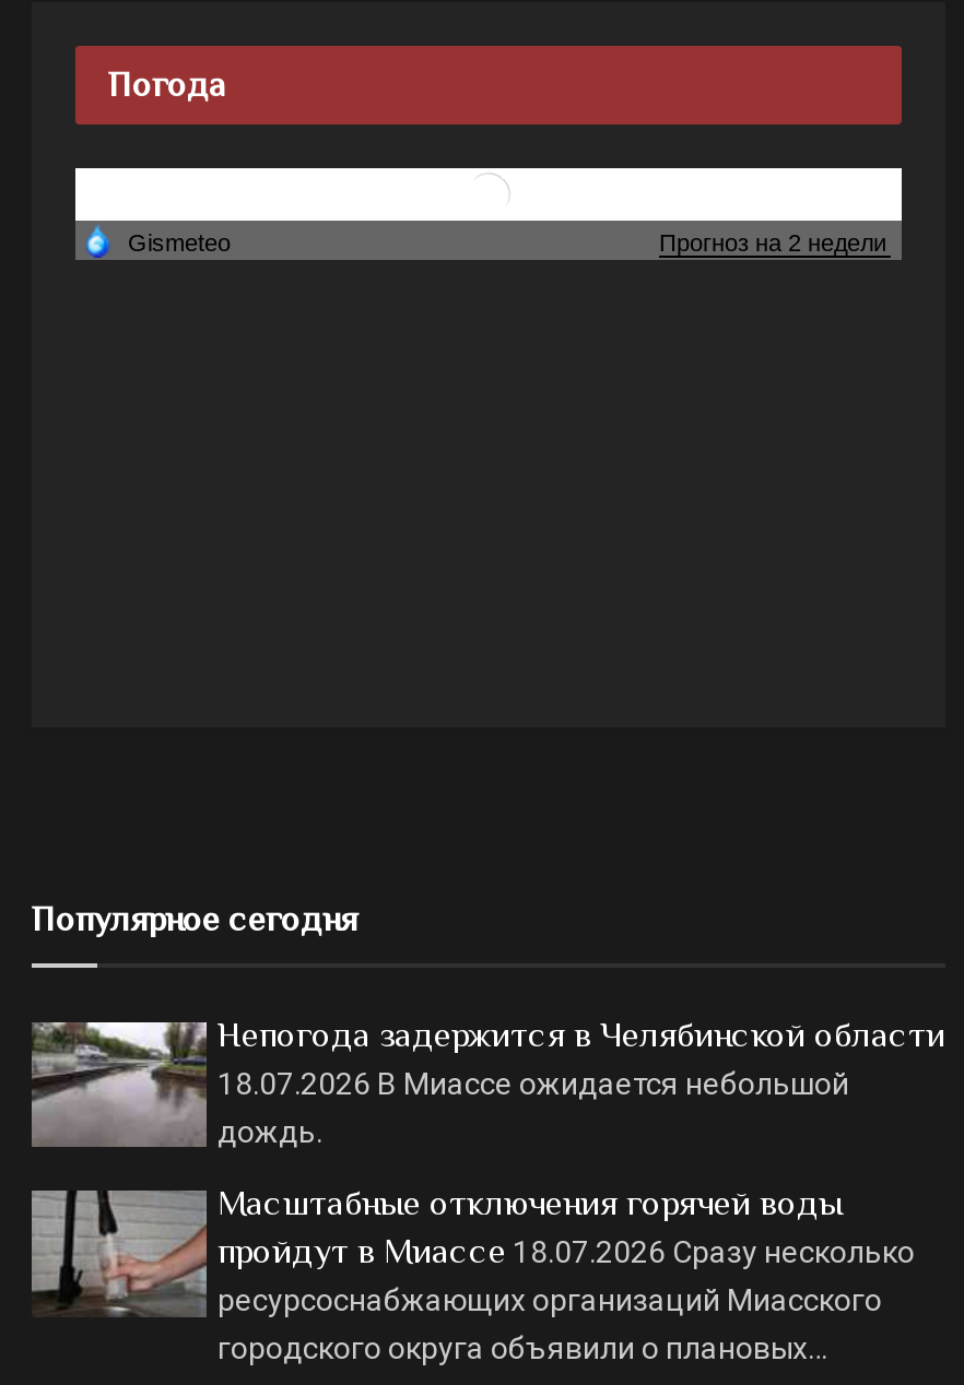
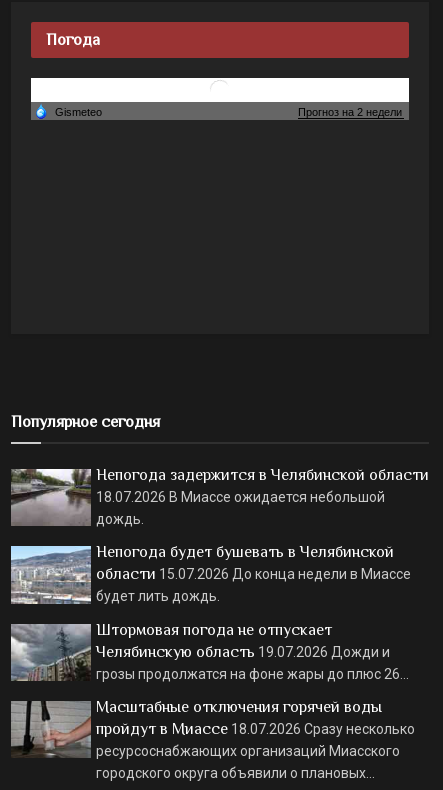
none -> [10,543,411,681] [image] | Непогода будет бушевать в Челябинской | области 15.07.2026 До конца недели в Миассе | будет лить дождь. | Штормовая погода не отпускает | Челябинскую область 19.07.2026 Дожди и | грозы продолжатся на фоне жары до плюс 26…
none -> [10,624,82,681] [image]

